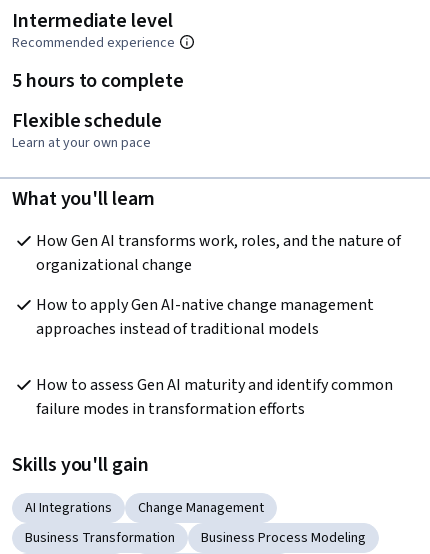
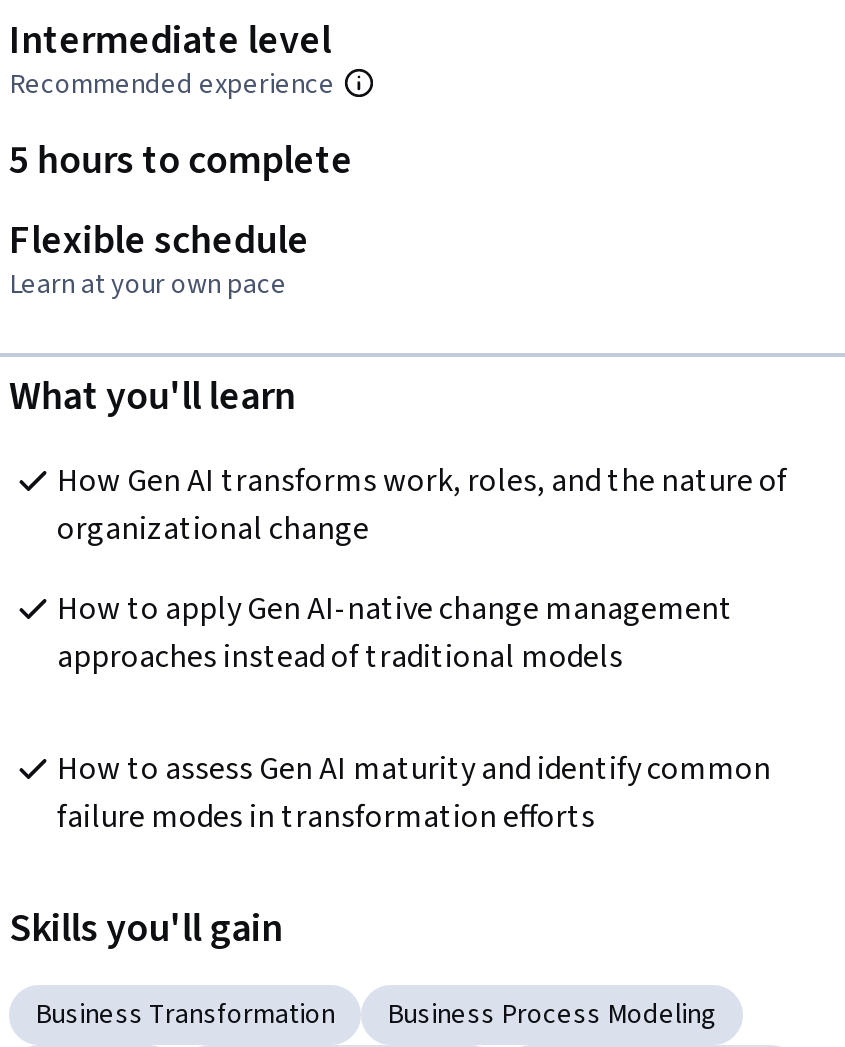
[25,498,264,518] AI Integrations | Change Management -> none

